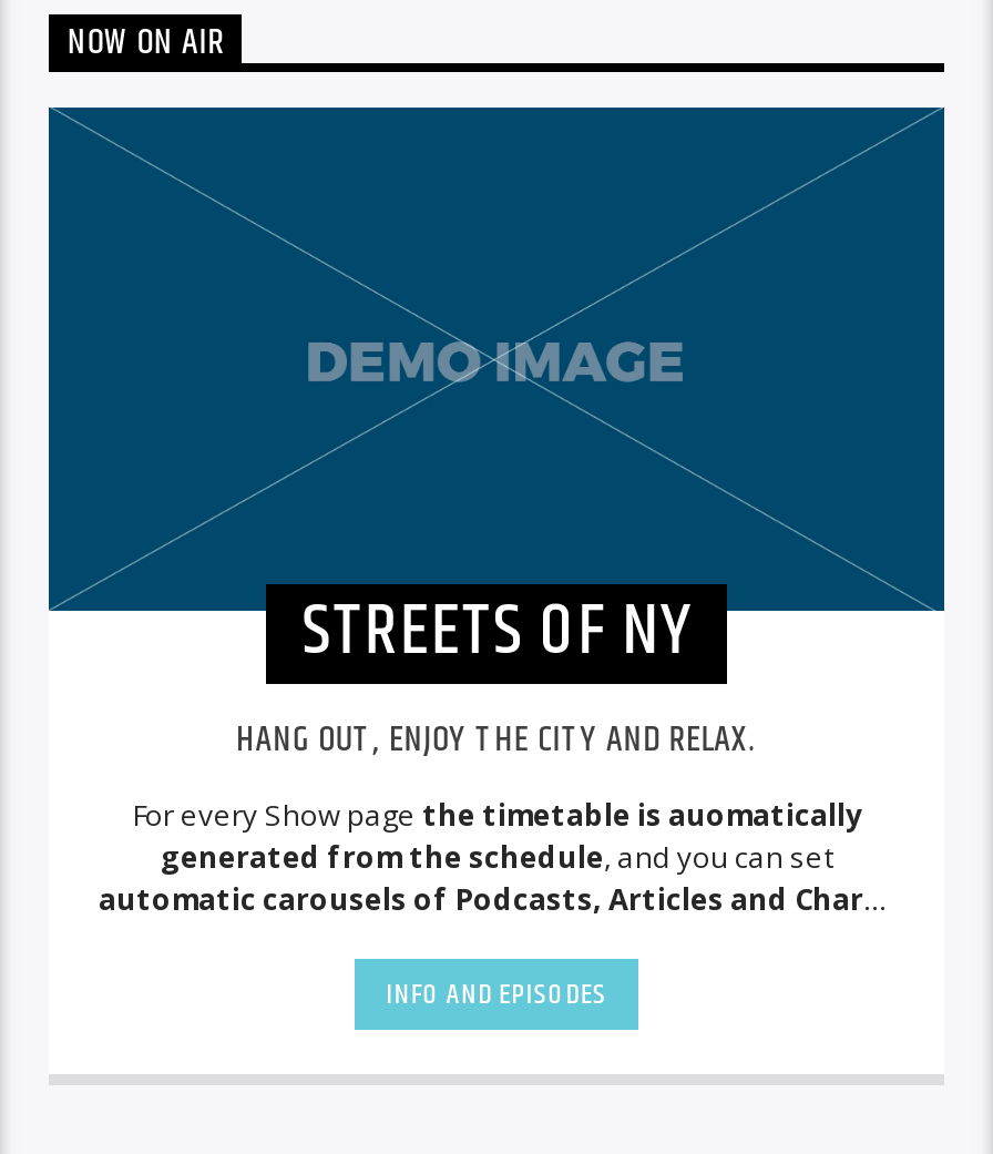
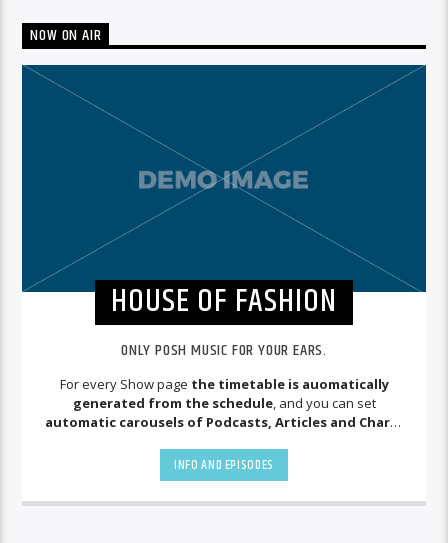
[236,578,757,768] STREETS OF NY | HANG OUT, ENJOY THE CITY AND RELAX. -> [111,277,337,363] HOUSE OF FASHION | ONLY POSH MUSIC FOR YOUR EARS.

